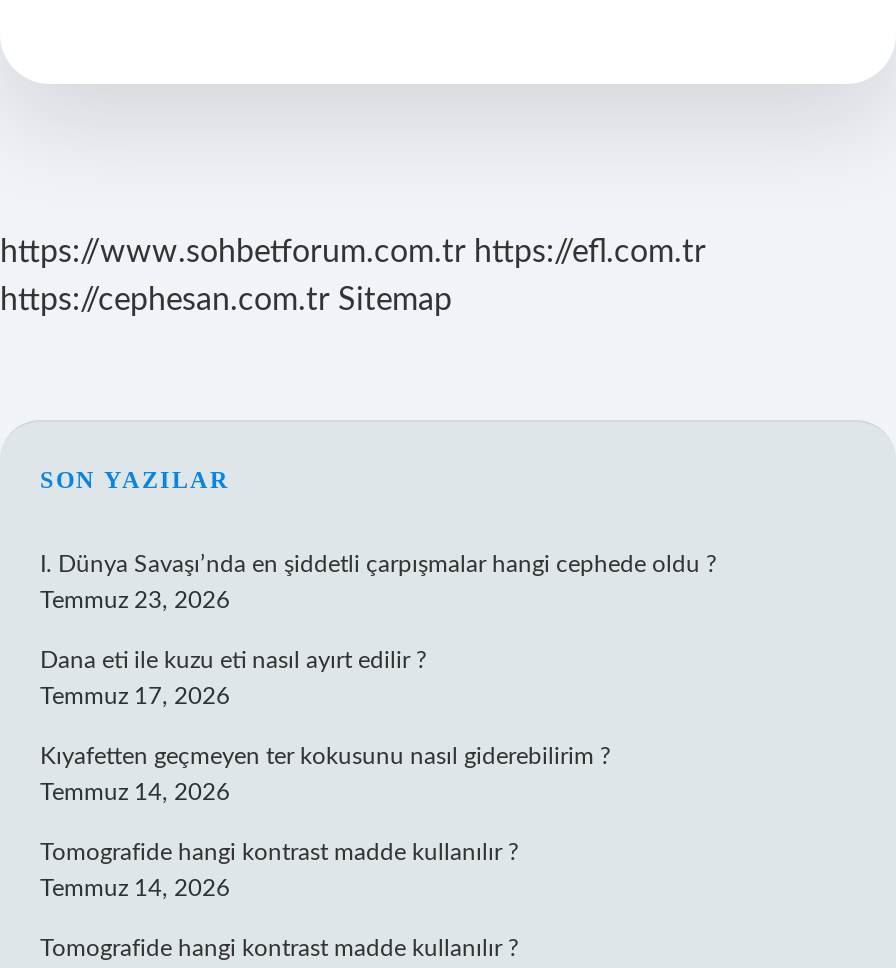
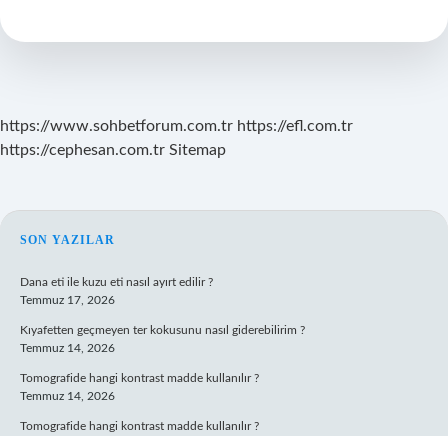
[40,552,716,612] I. Dünya Savaşı’nda en şiddetli çarpışmalar hangi cephede oldu ? | Temmuz 23, 2026 -> none

